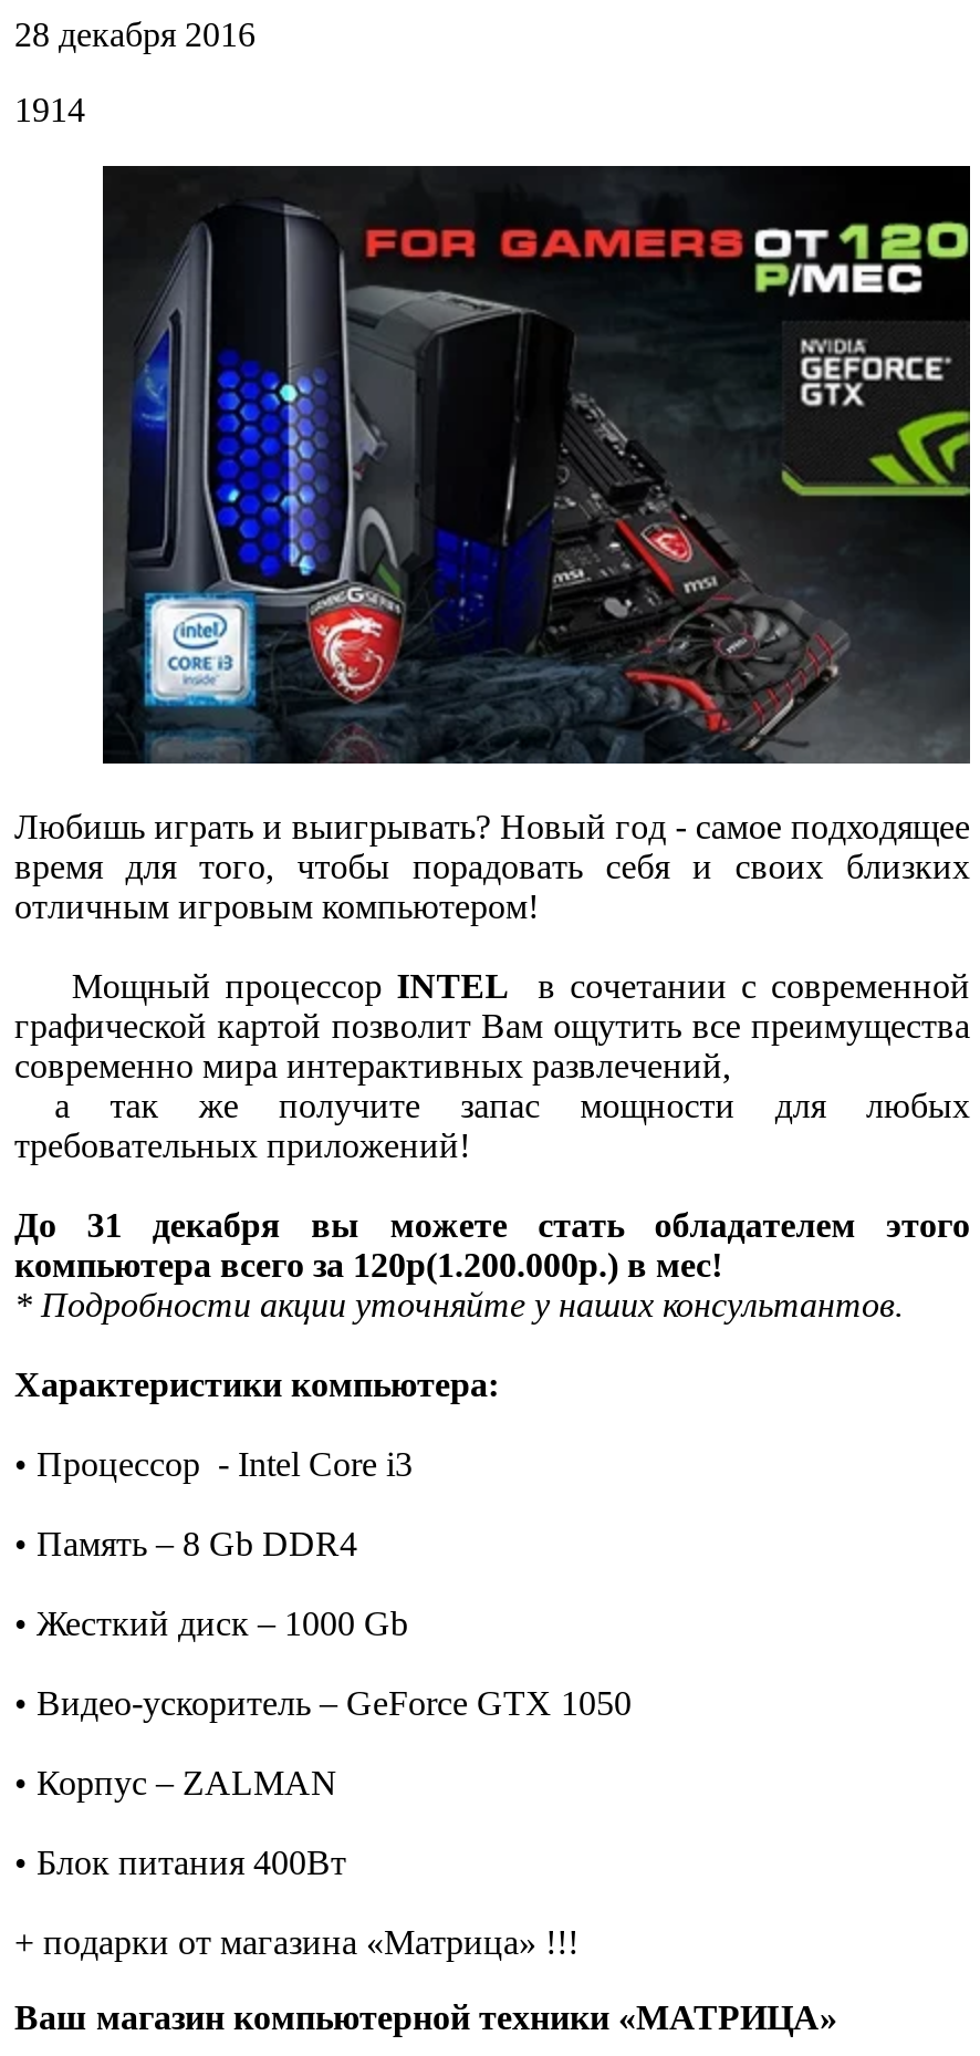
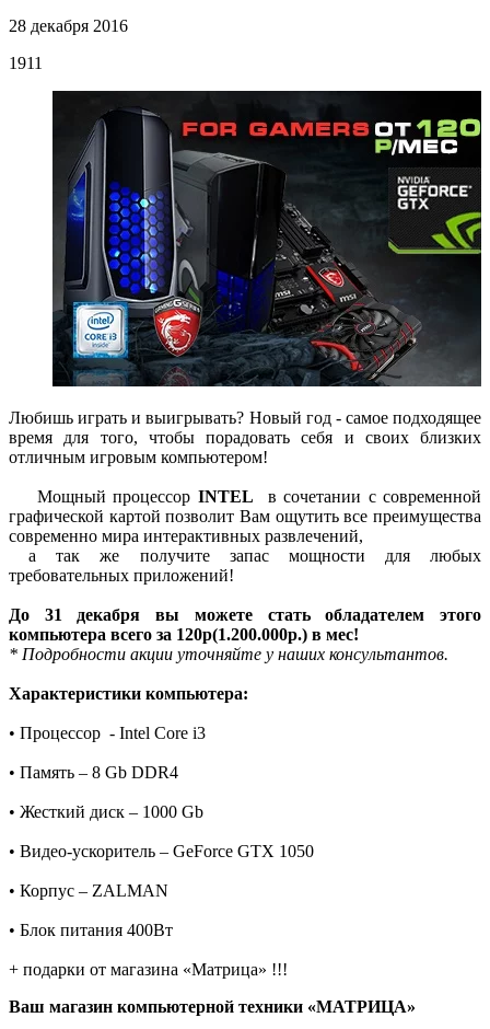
[14,91,85,129] 1914 -> [9,54,43,72] 1911

